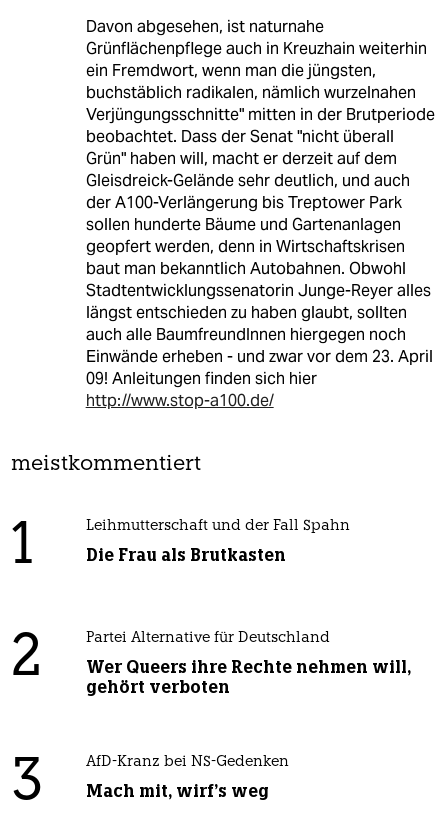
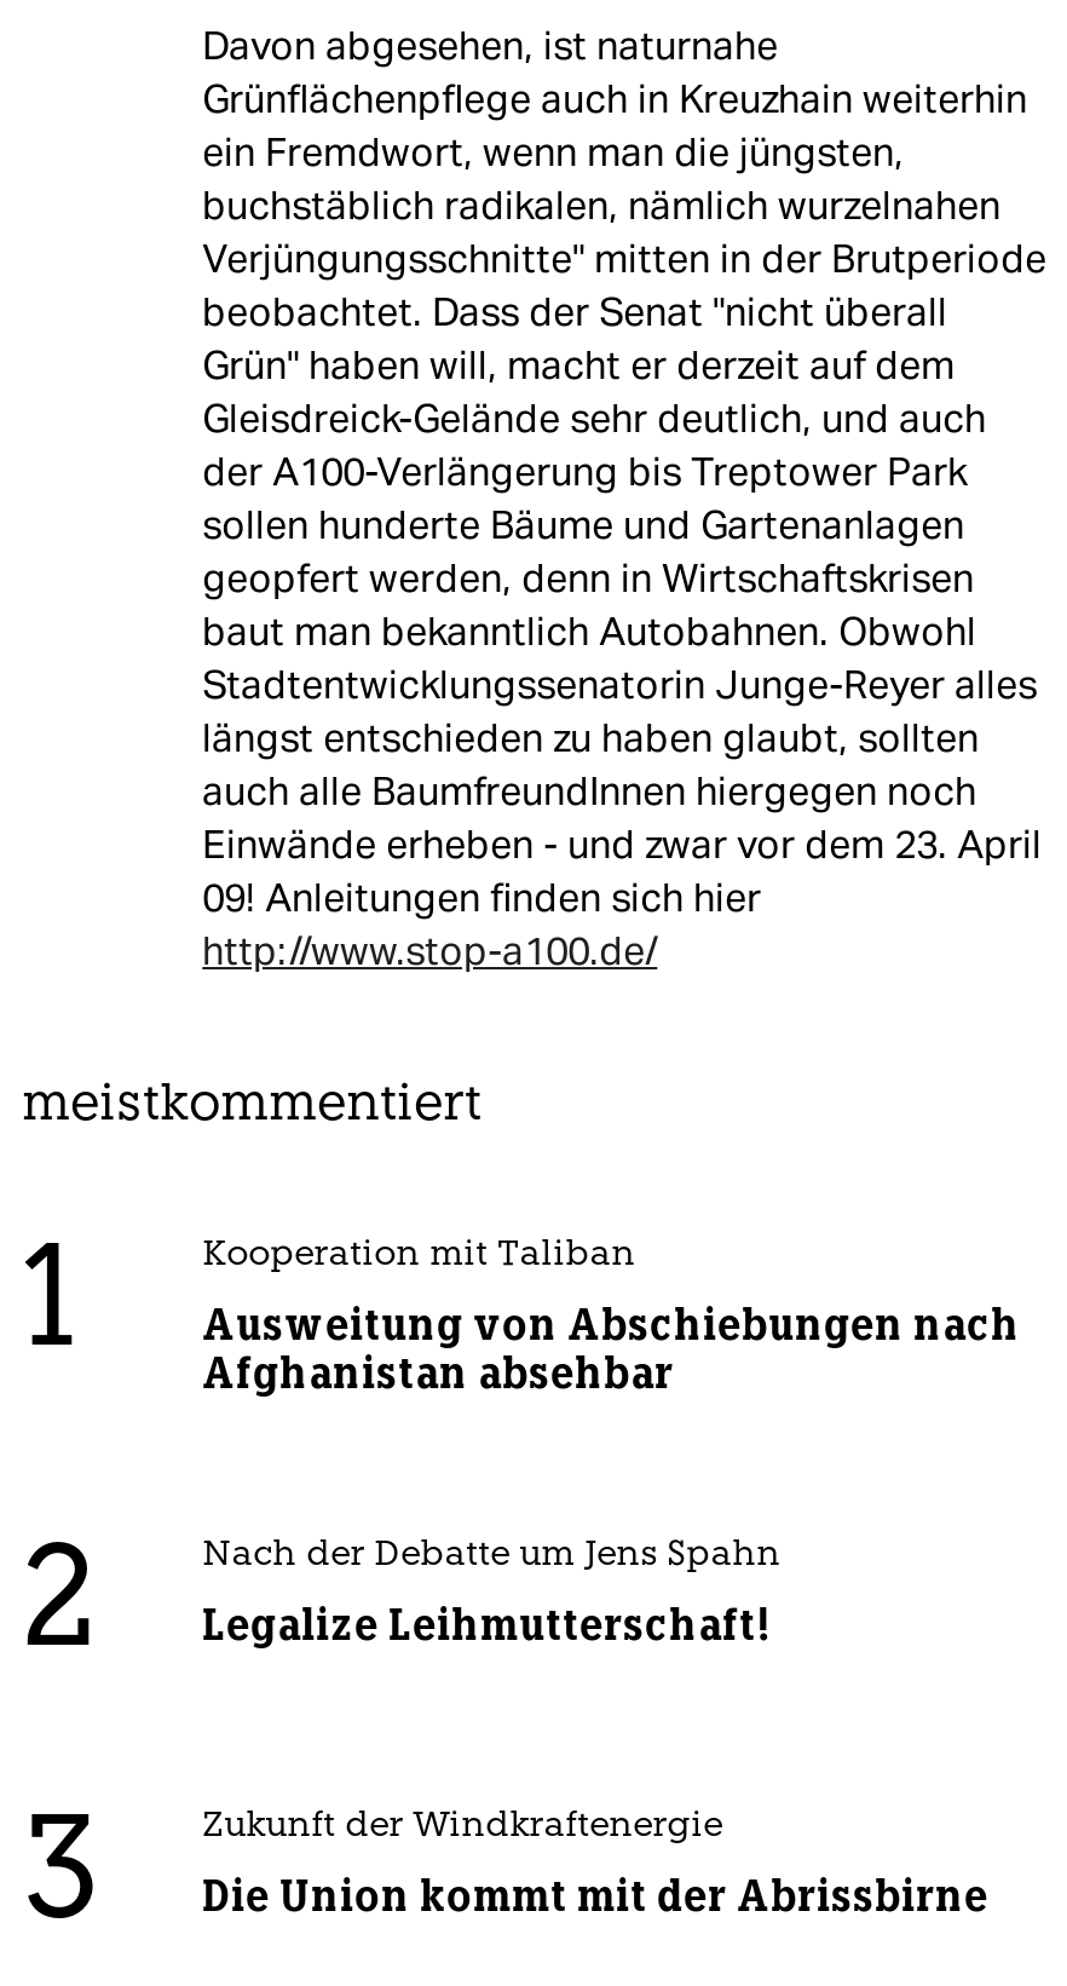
[86,519,350,534] Leihmutterschaft und der Fall Spahn -> [203,1238,636,1274] Kooperation mit Taliban
[86,544,286,566] Die Frau als Brutkasten -> [203,1298,1020,1400] Ausweitung von Abschiebungen nach | Afghanistan absehbar
[86,631,330,646] Partei Alternative für Deutschland -> [203,1538,781,1574] Nach der Debatte um Jens Spahn
[86,656,411,698] Wer Queers ihre Rechte nehmen will, | gehört verboten -> [203,1598,769,1651] Legalize Leihmutterschaft!
[86,755,289,770] AfD-Kranz bei NS-Gedenken -> [203,1809,723,1845] Zukunft der Windkraftenergie
[86,780,269,802] Mach mit, wirf's weg -> [203,1869,989,1923] Die Union kommt mit der Abrissbirne

